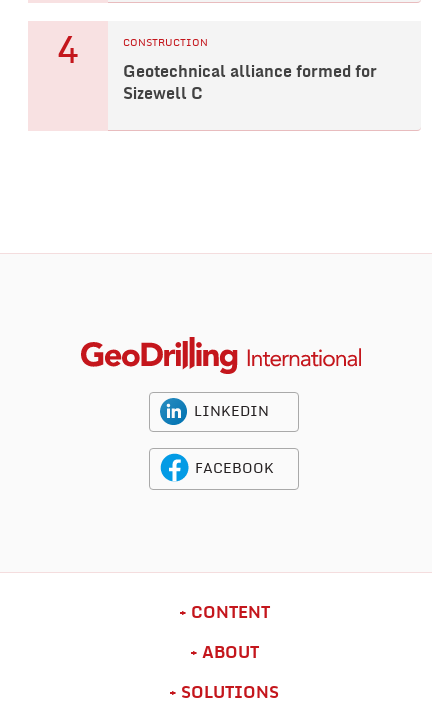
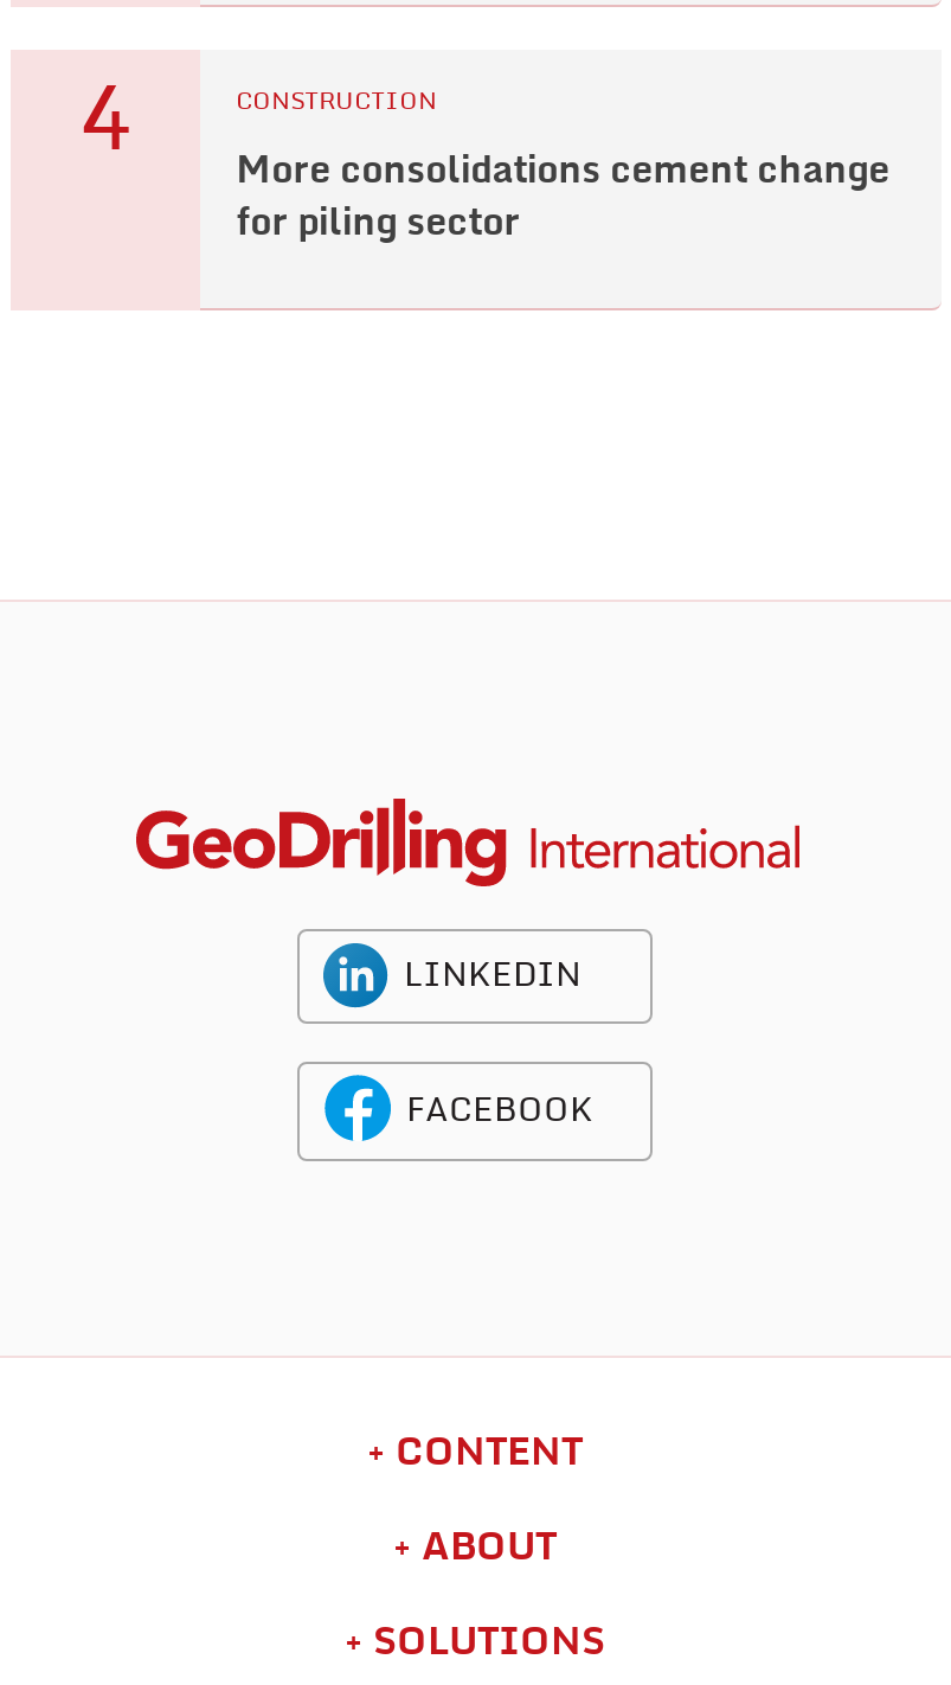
[123,64,377,102] Geotechnical alliance formed for | Sizewell C -> [236,152,890,242] More consolidations cement change | for piling sector

